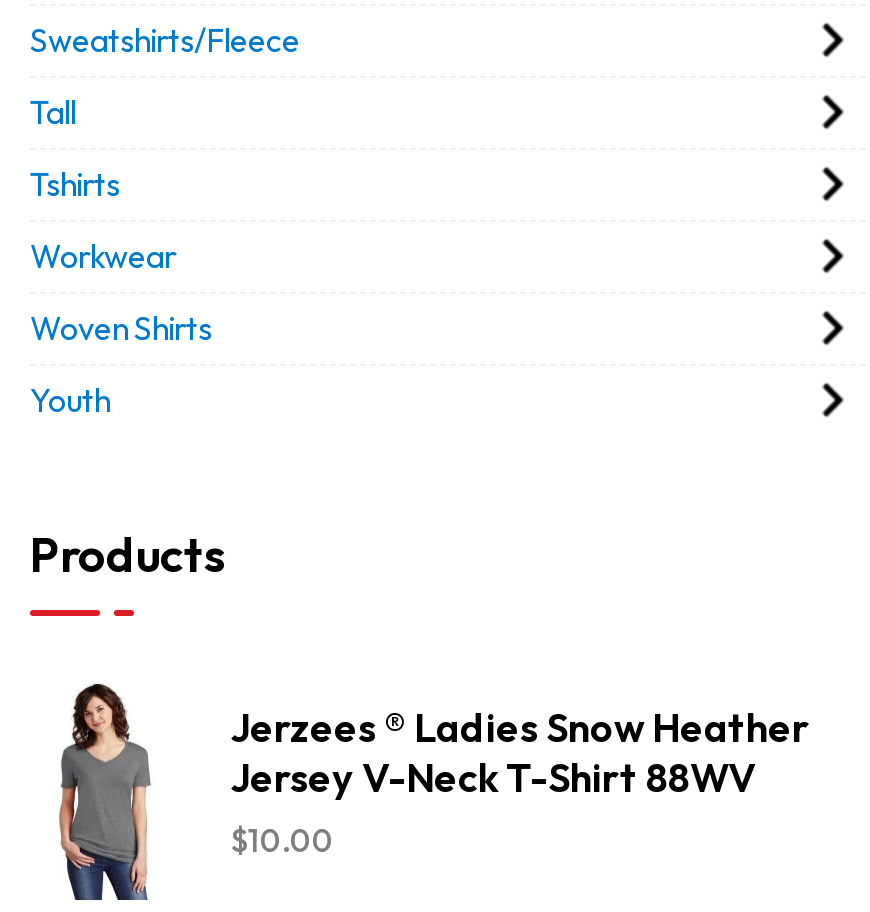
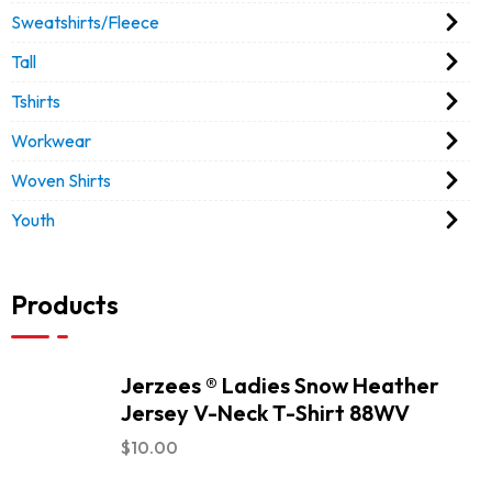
[58,682,152,902] [image] -> none

